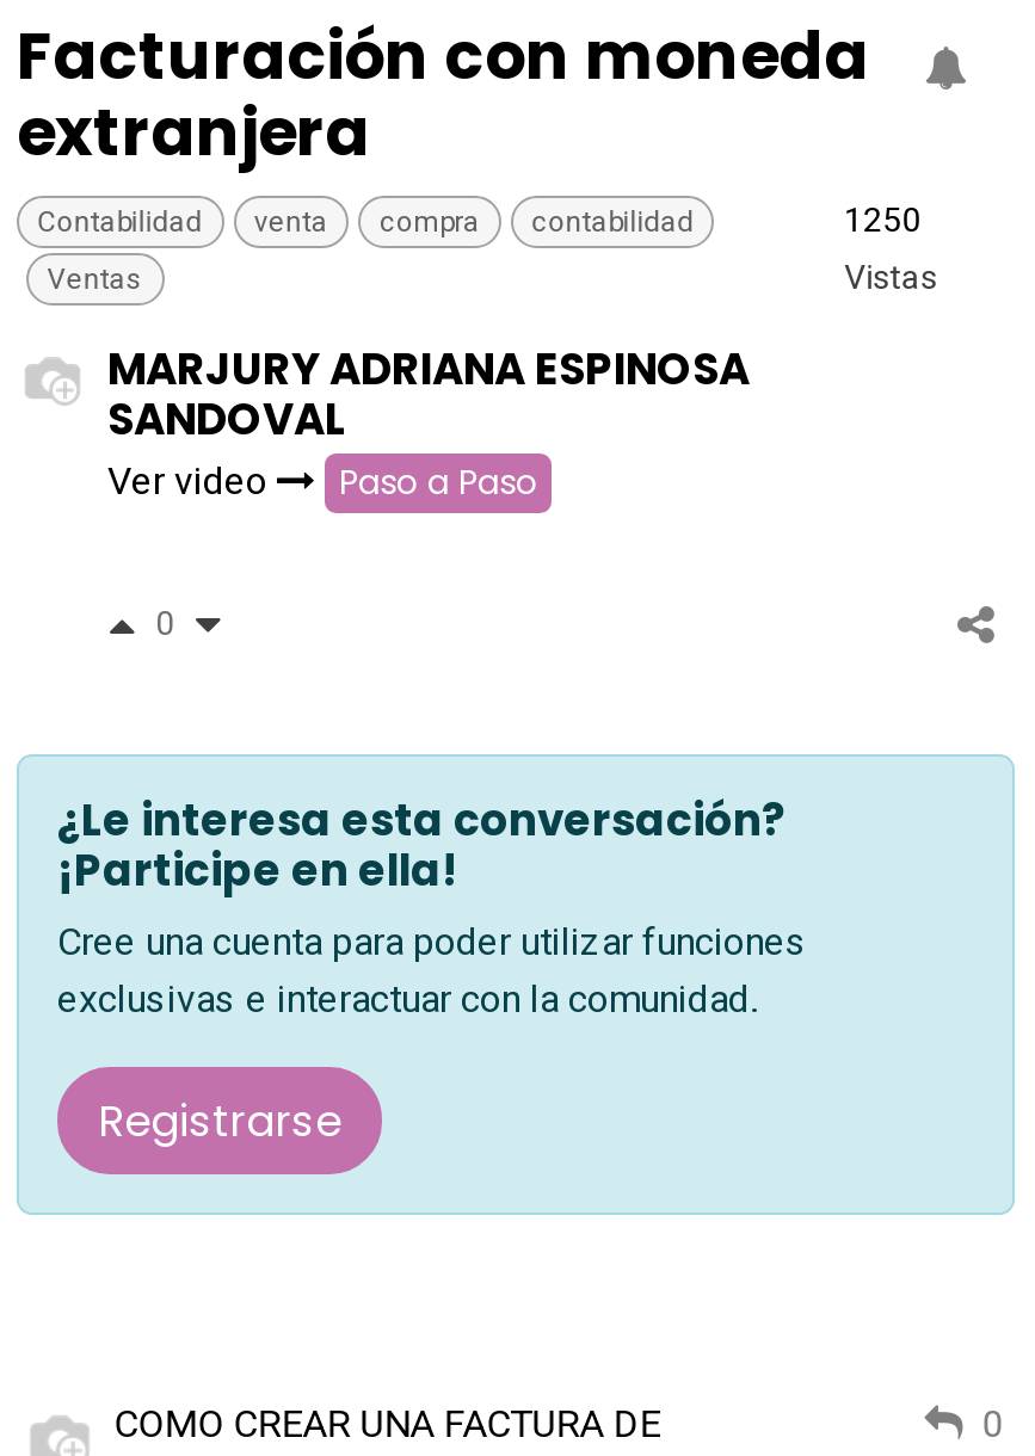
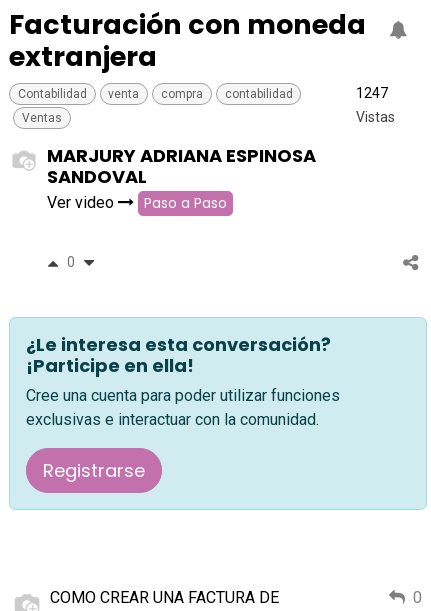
[844,200,921,238] 1250 -> [356,85,388,101] 1247

